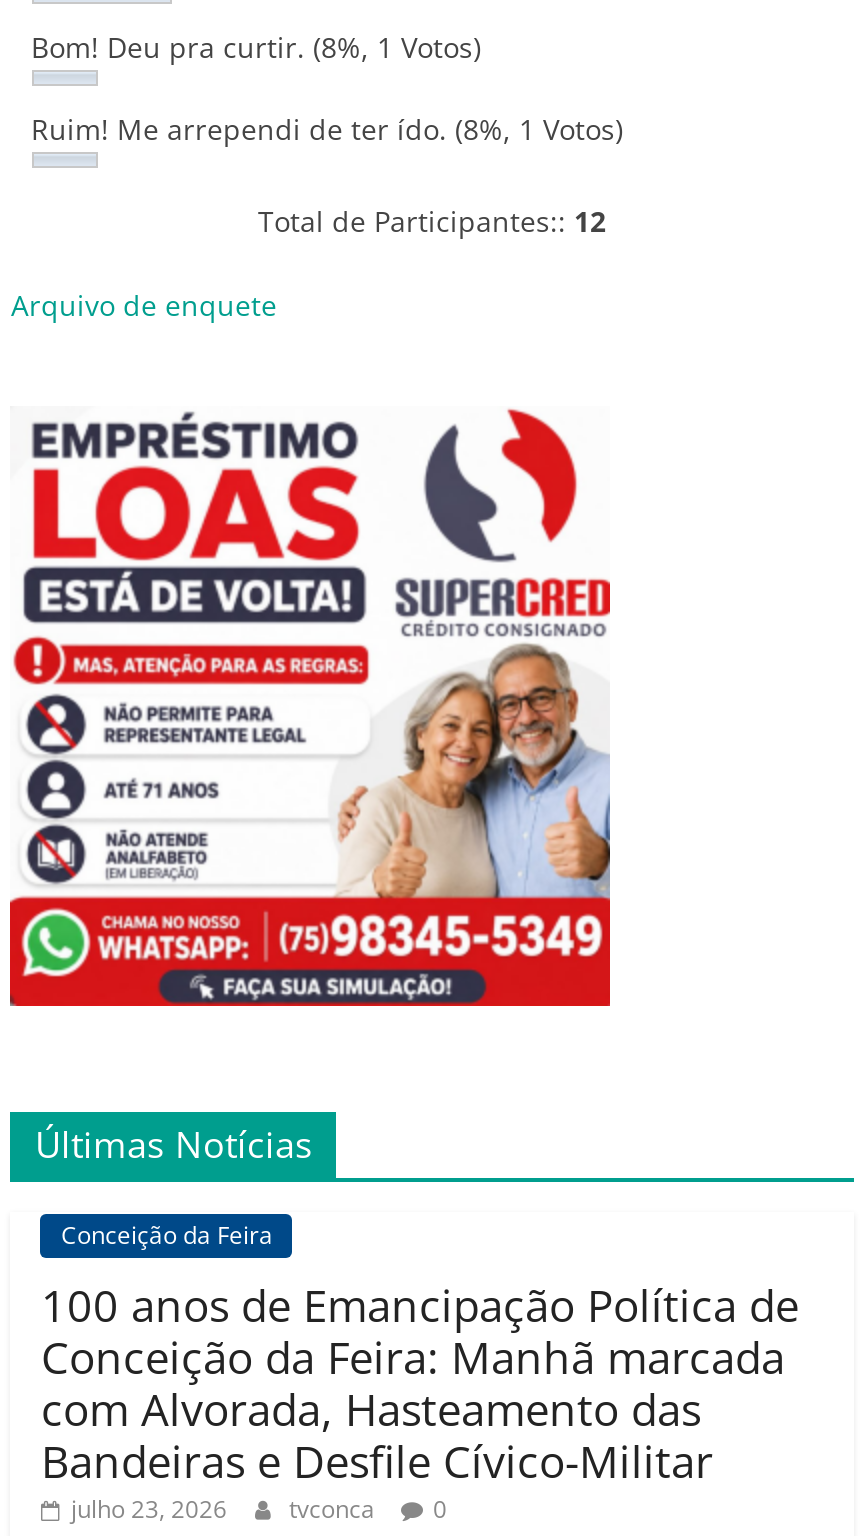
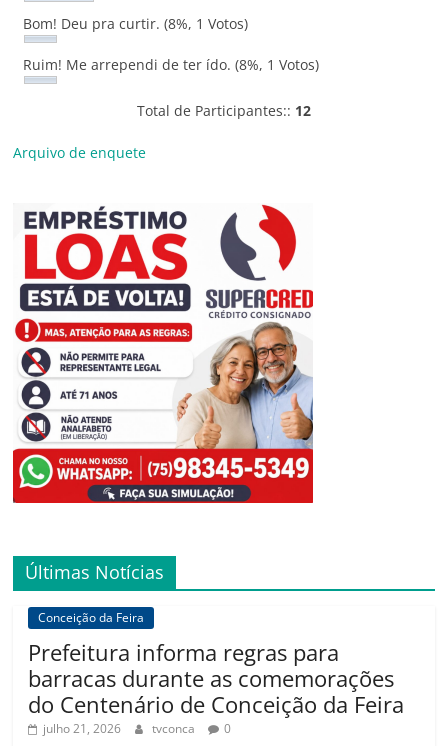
[41,1273,799,1525] 100 anos de Emancipação Política de | Conceição da Feira: Manhã marcada | com Alvorada, Hasteamento das | Bandeiras e Desfile Cívico-Militar | julho 23, 2026 -> [28,637,404,737] Prefeitura informa regras para | barracas durante as comemorações | do Centenário de Conceição da Feira | julho 21, 2026

